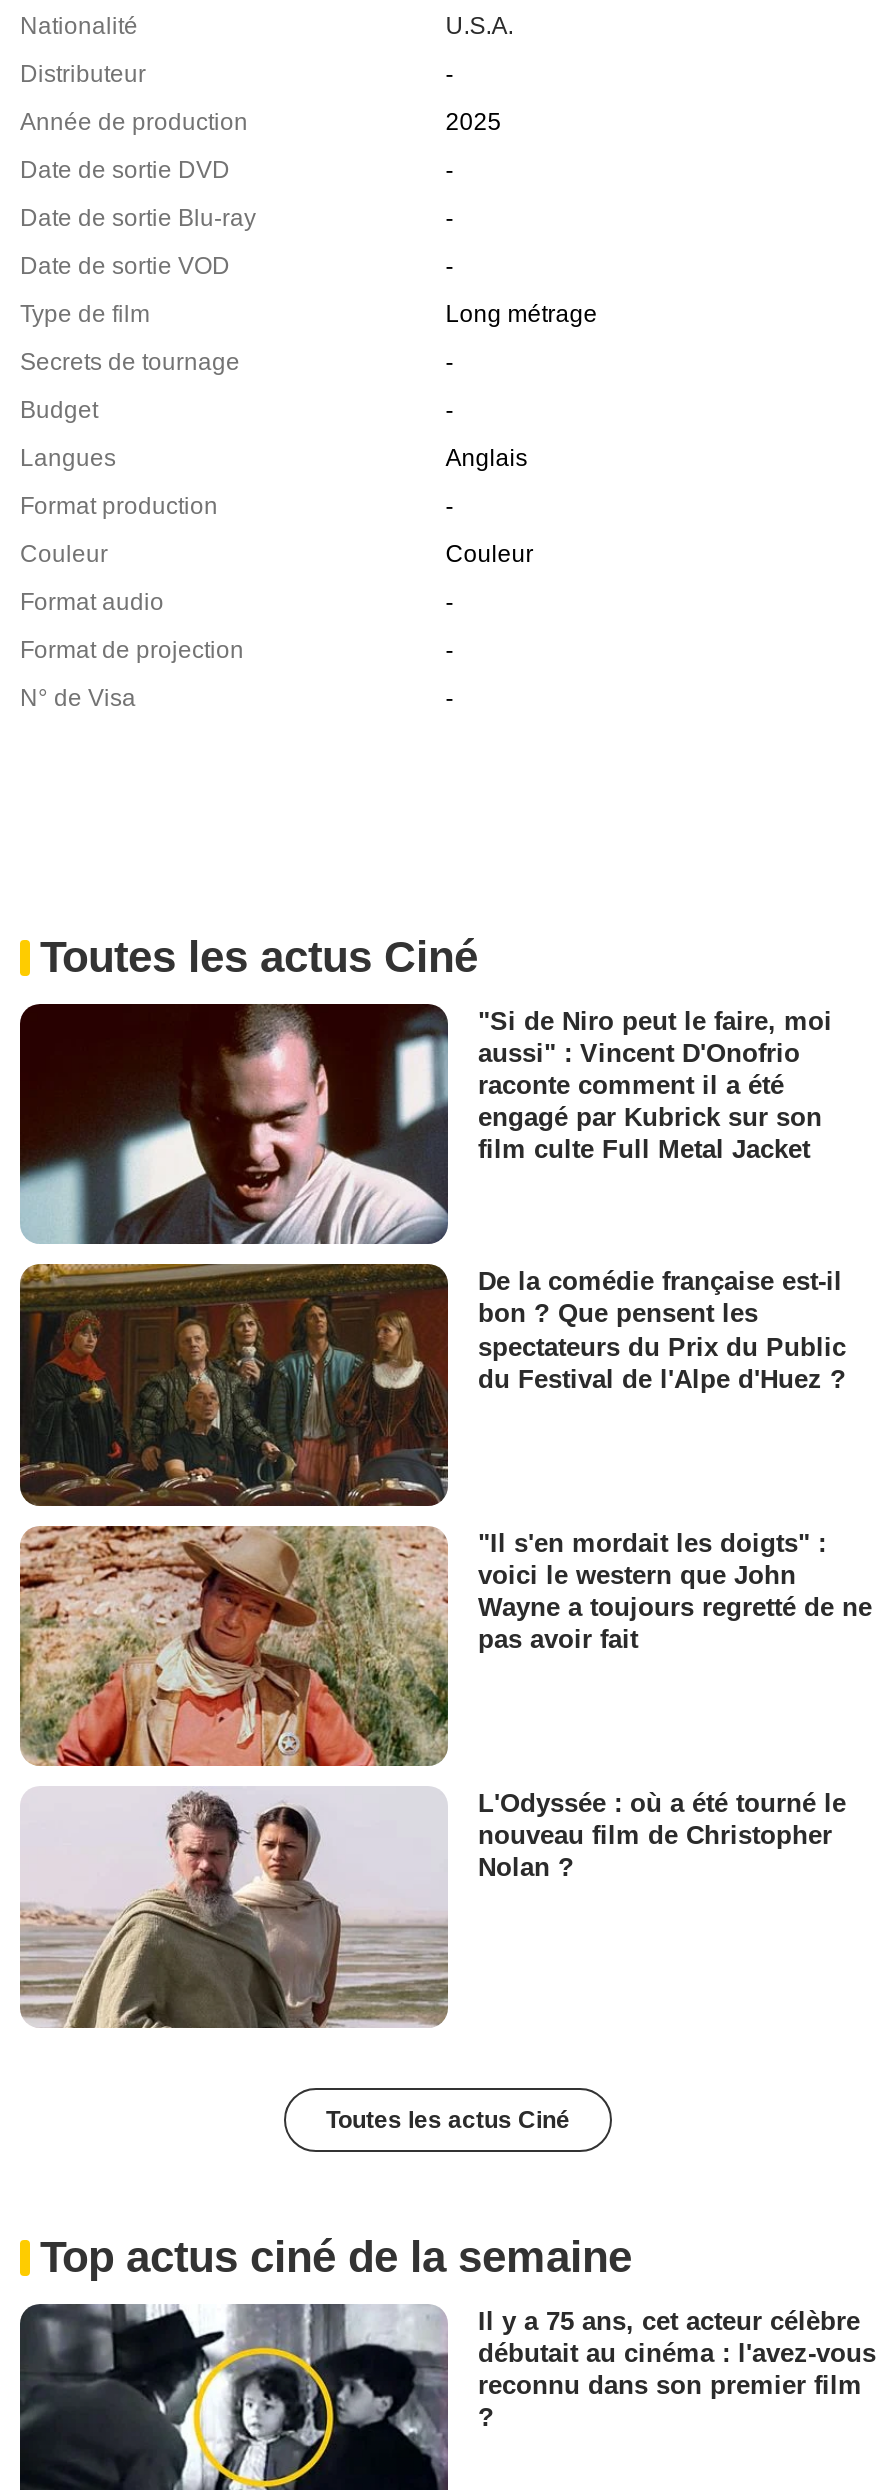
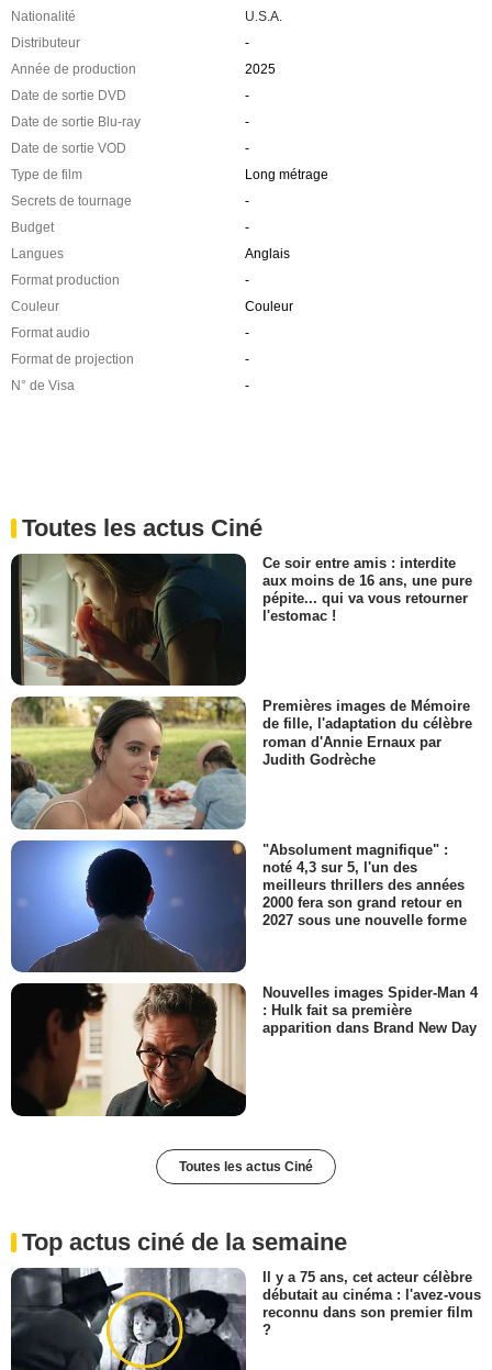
[18,1002,832,1246] [image] | "Si de Niro peut le faire, moi | aussi" : Vincent D'Onofrio | raconte comment il a été | engagé par Kubrick sur son | film culte Full Metal Jacket -> [10,553,472,687] [image] | Ce soir entre amis : interdite | aux moins de 16 ans, une pure | pépite... qui va vous retourner | l'estomac !
[18,1262,846,1508] [image] | De la comédie française est-il | bon ? Que pensent les | spectateurs du Prix du Public | du Festival de l'Alpe d'Huez ? -> [10,695,472,831] [image] | Premières images de Mémoire | de fille, l'adaptation du célèbre | roman d'Annie Ernaux par | Judith Godrèche
[18,1524,872,1768] [image] | "Il s'en mordait les doigts" : | voici le western que John | Wayne a toujours regretté de ne | pas avoir fait -> [10,839,467,973] [image] | "Absolument magnifique" : | noté 4,3 sur 5, l'un des | meilleurs thrillers des années | 2000 fera son grand retour en | 2027 sous une nouvelle forme
[18,1786,846,2030] [image] | L'Odyssée : où a été tourné le | nouveau film de Christopher | Nolan ? -> [10,982,478,1117] [image] | Nouvelles images Spider-Man 4 | : Hulk fait sa première | apparition dans Brand New Day

